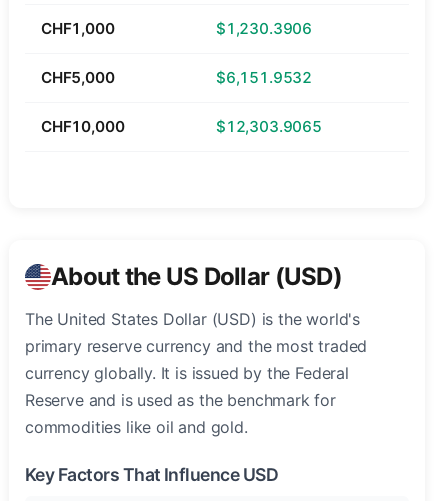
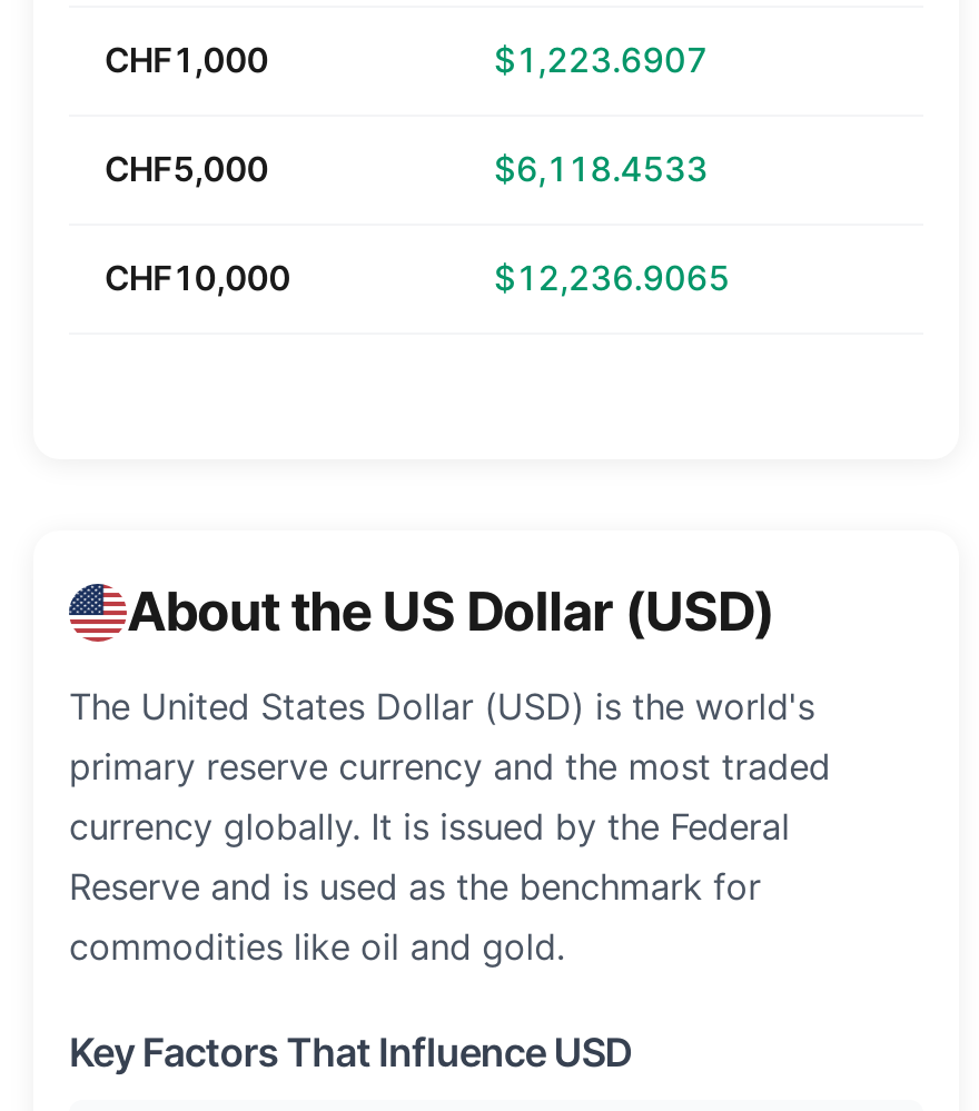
[216,19,312,38] $1,230.3906 -> [494,39,708,82] $1,223.6907
[216,68,312,87] $6,151.9532 -> [494,148,708,191] $6,118.4533
[216,117,322,136] $12,303.9065 -> [494,257,730,300] $12,236.9065

